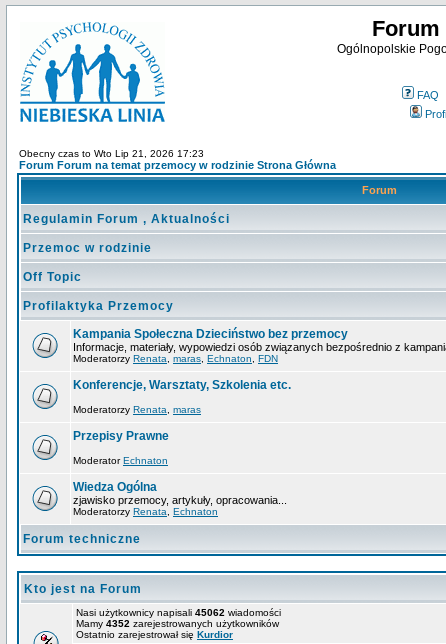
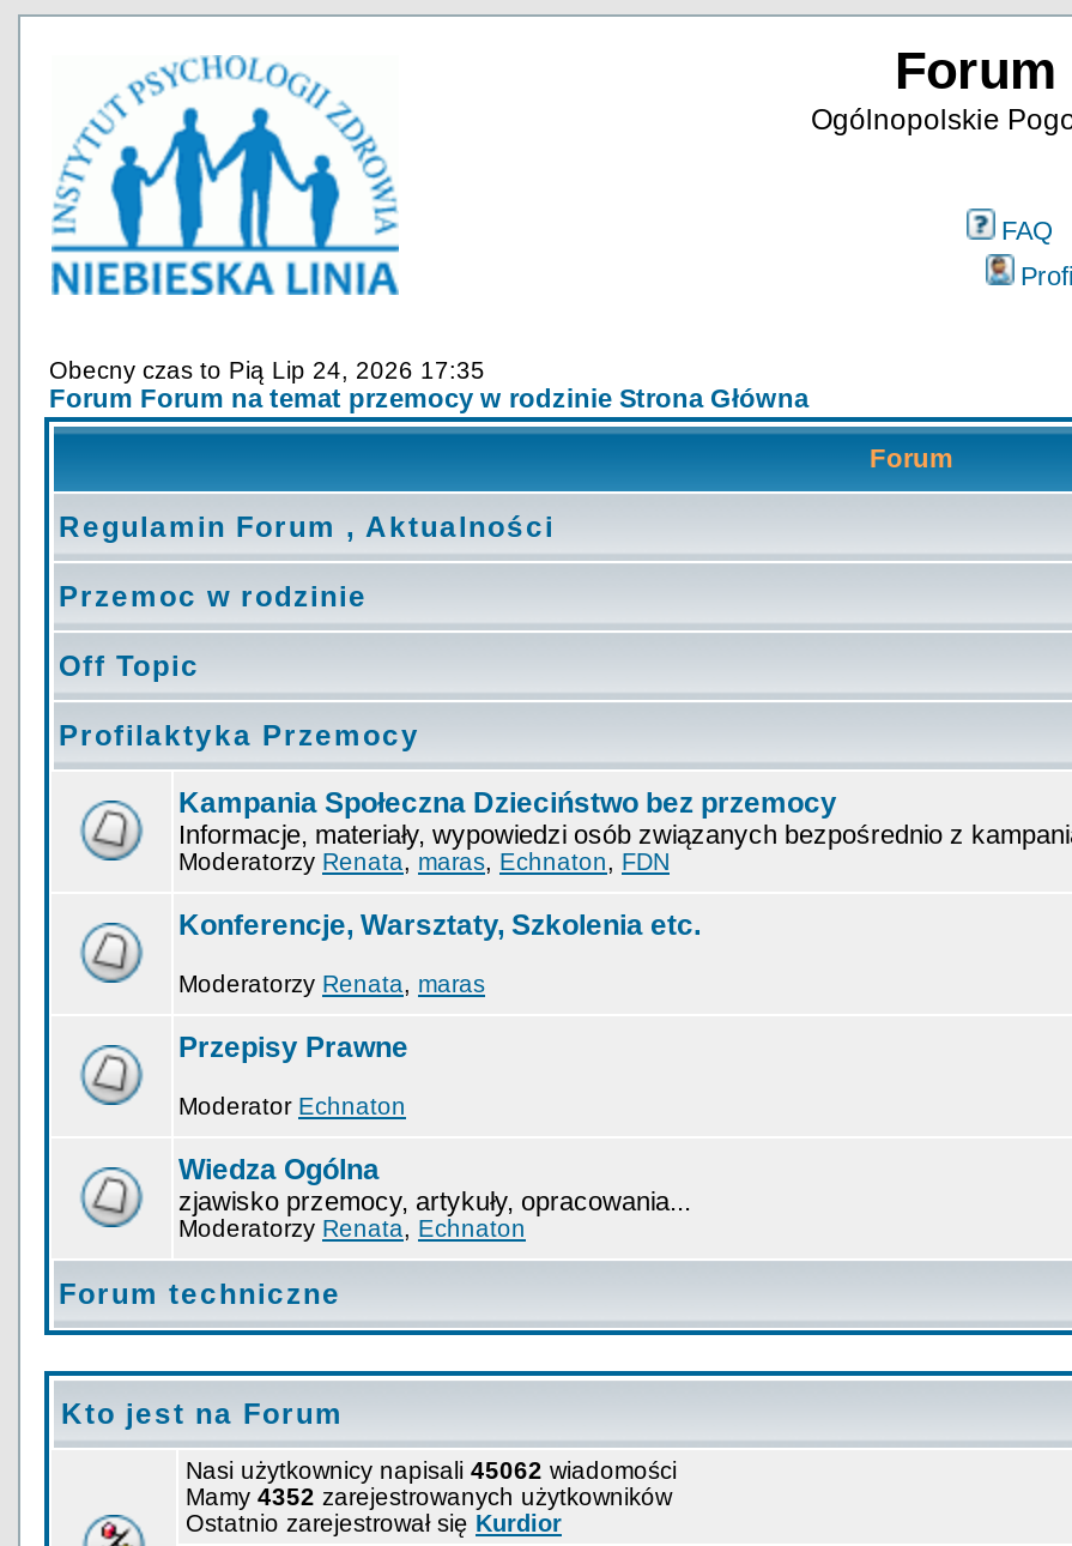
[19,148,204,159] Obecny czas to Wto Lip 21, 2026 17:23 -> [49,357,485,384] Obecny czas to Pią Lip 24, 2026 17:35

